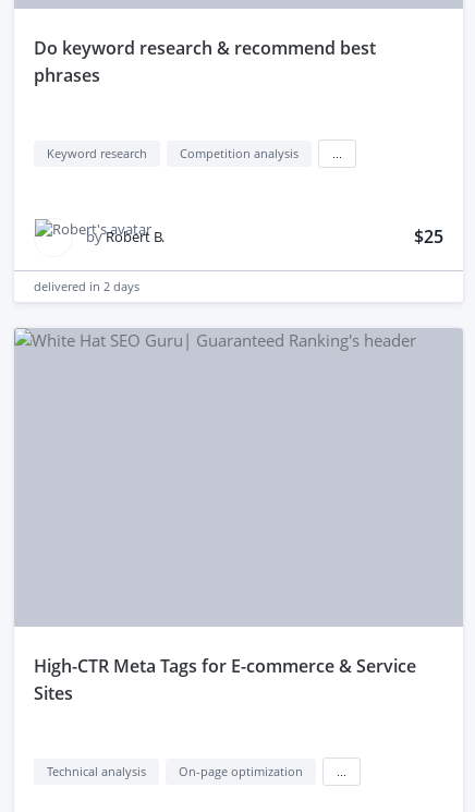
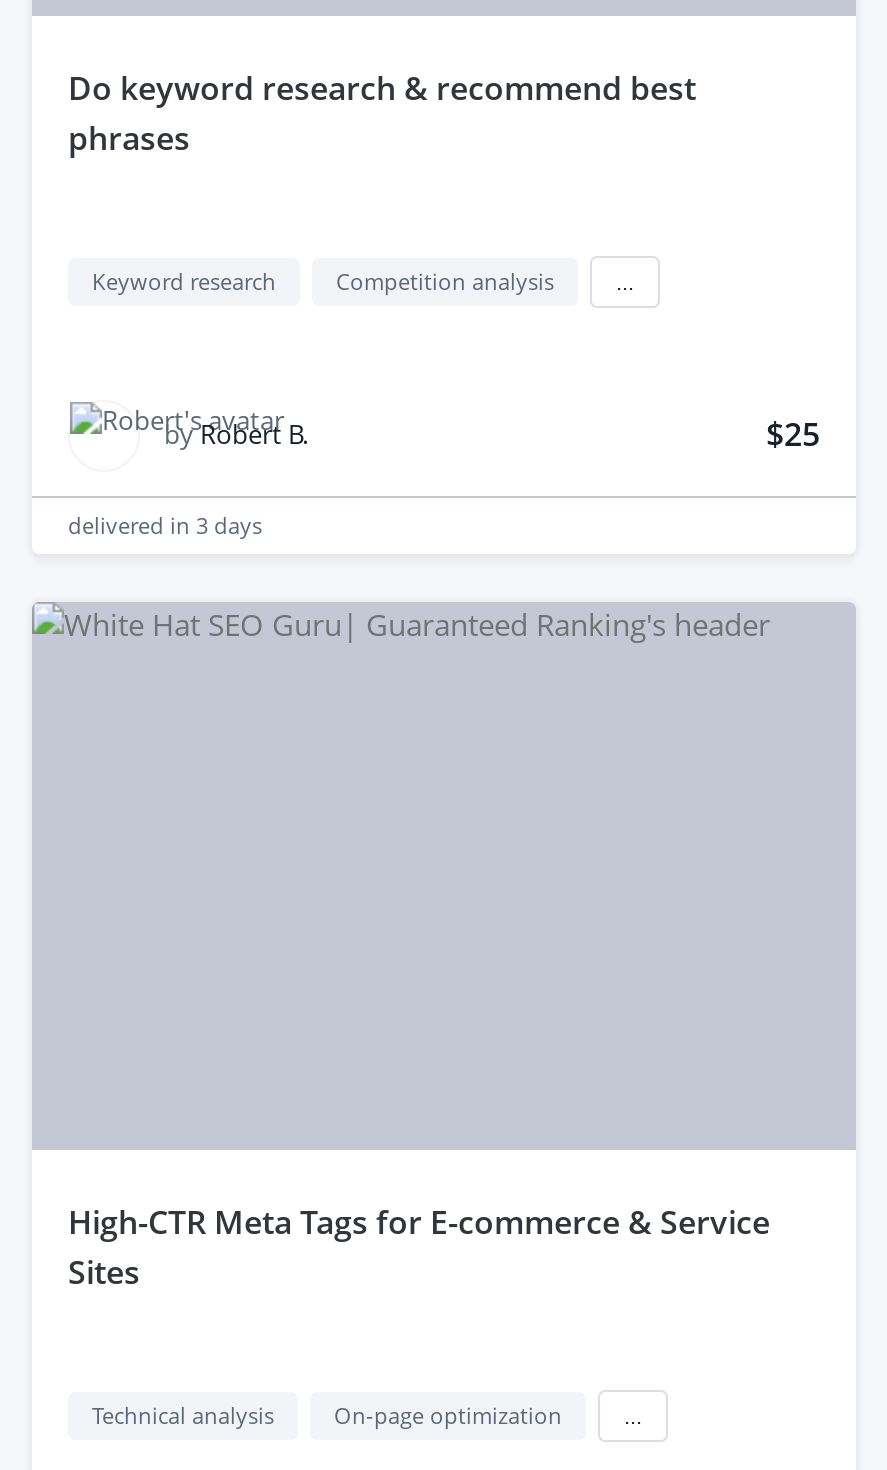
[34,277,139,294] delivered in 2 days -> [68,509,262,539] delivered in 3 days

